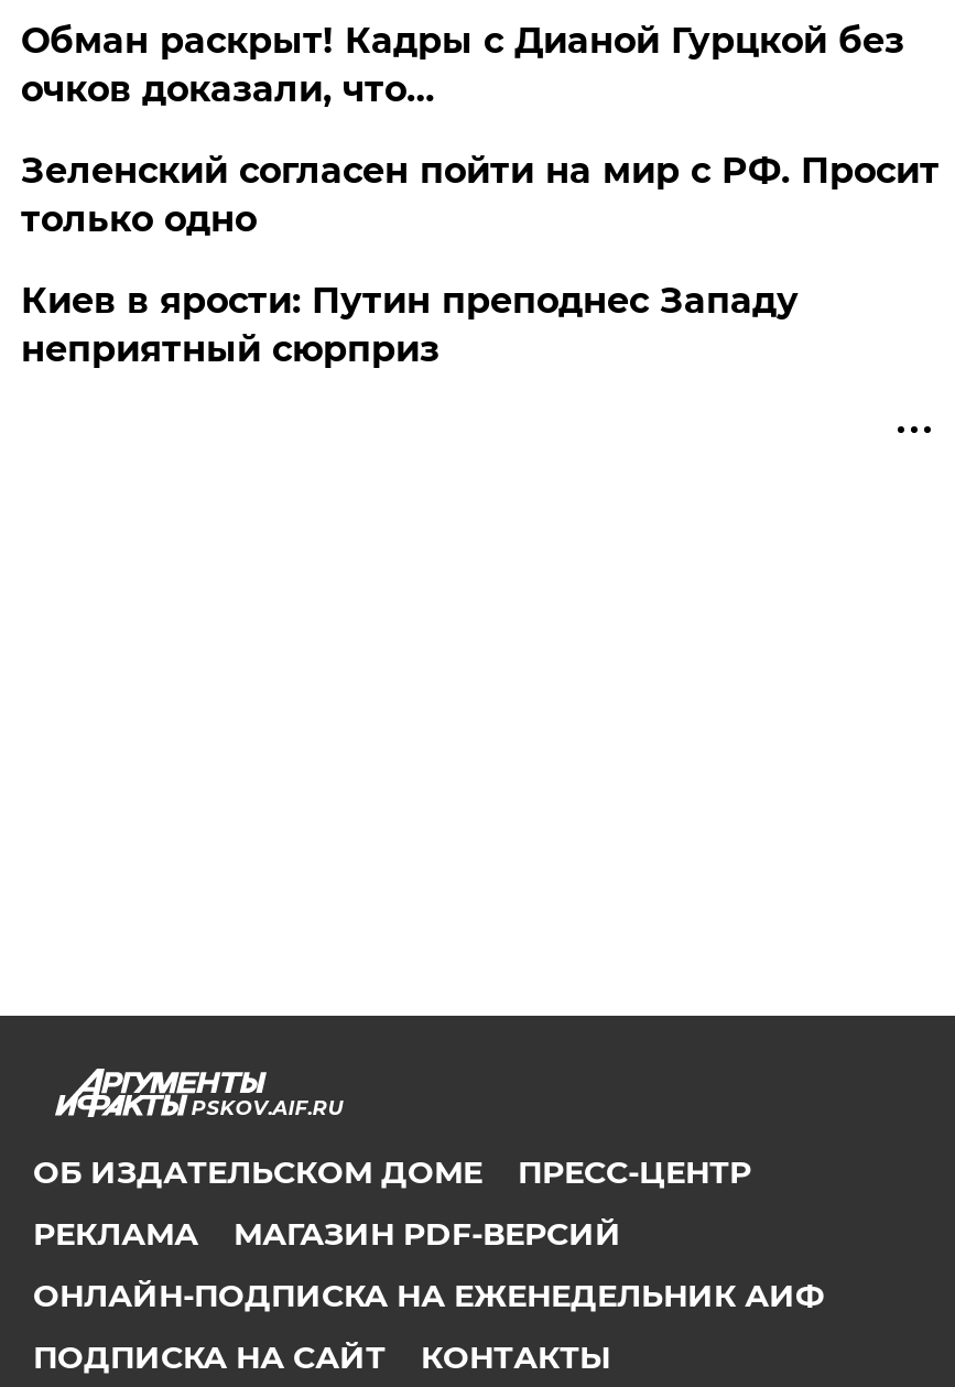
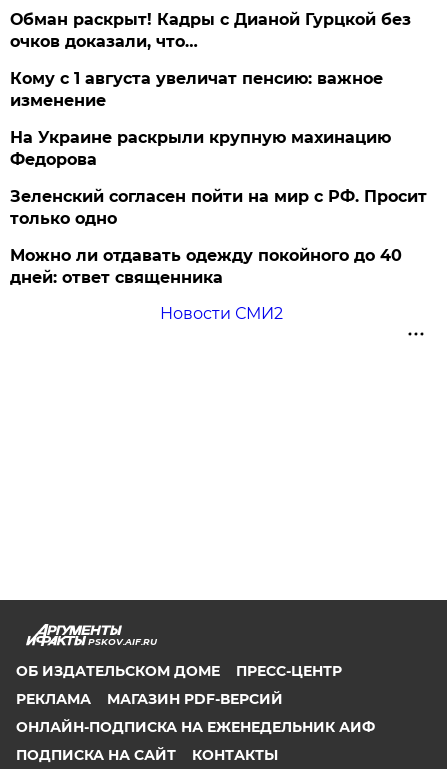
none -> [10,69,391,169] Кому с 1 августа увеличат пенсию: важное | изменение | На Украине раскрыли крупную махинацию | Федорова
[21,280,798,370] Киев в ярости: Путин преподнес Западу | неприятный сюрприз -> [10,246,402,323] Можно ли отдавать одежду покойного до 40 | дней: ответ священника | Новости СМИ2

